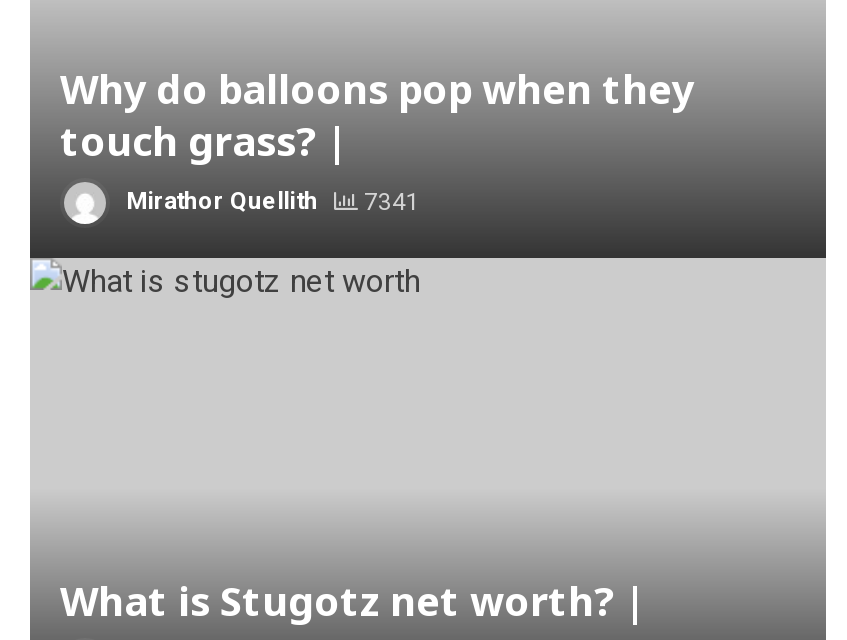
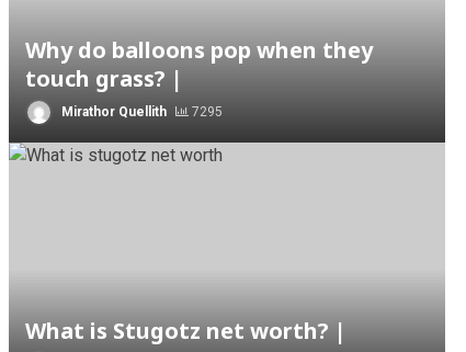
[120,187,420,215] Mirathor Quellith 7341 -> [58,104,223,119] Mirathor Quellith 7295

